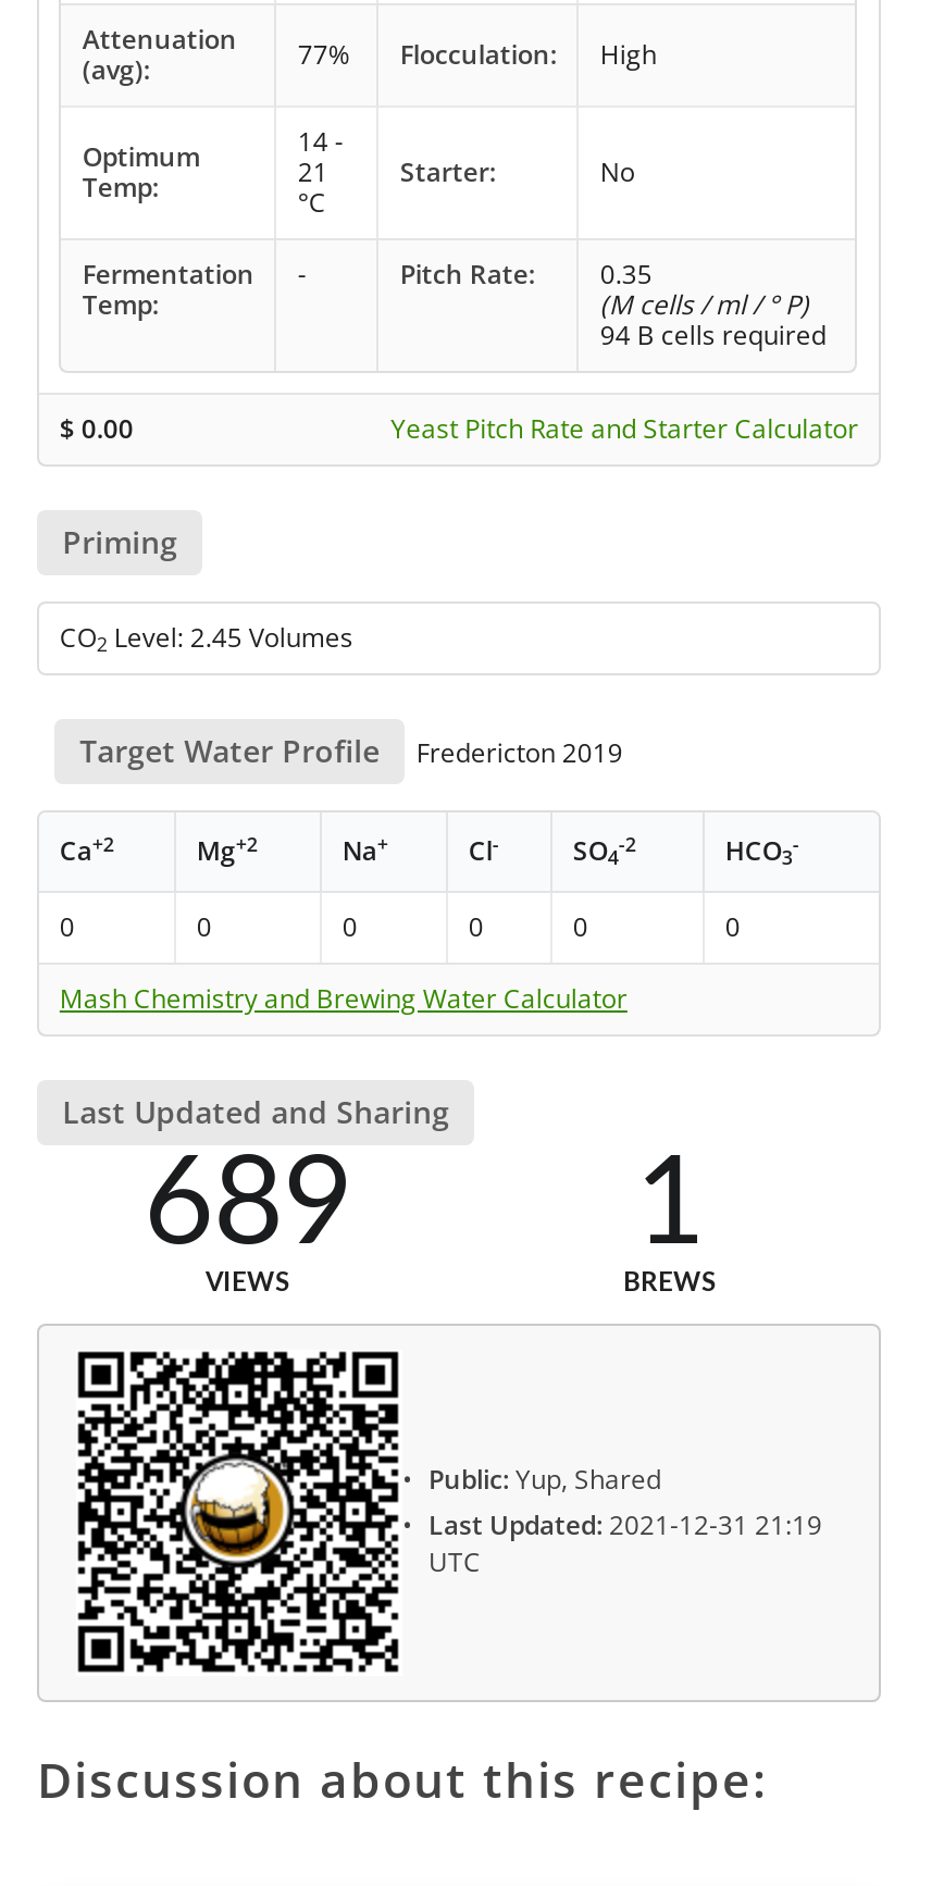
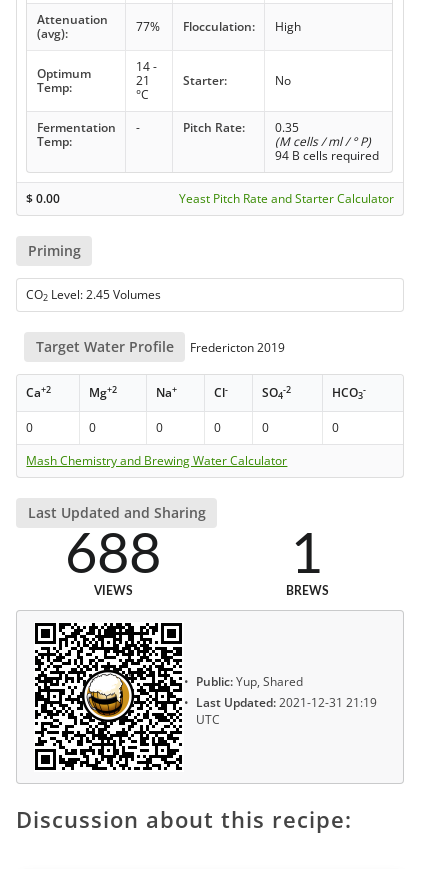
[144,1146,352,1268] 689 -> [65,528,161,584] 688

